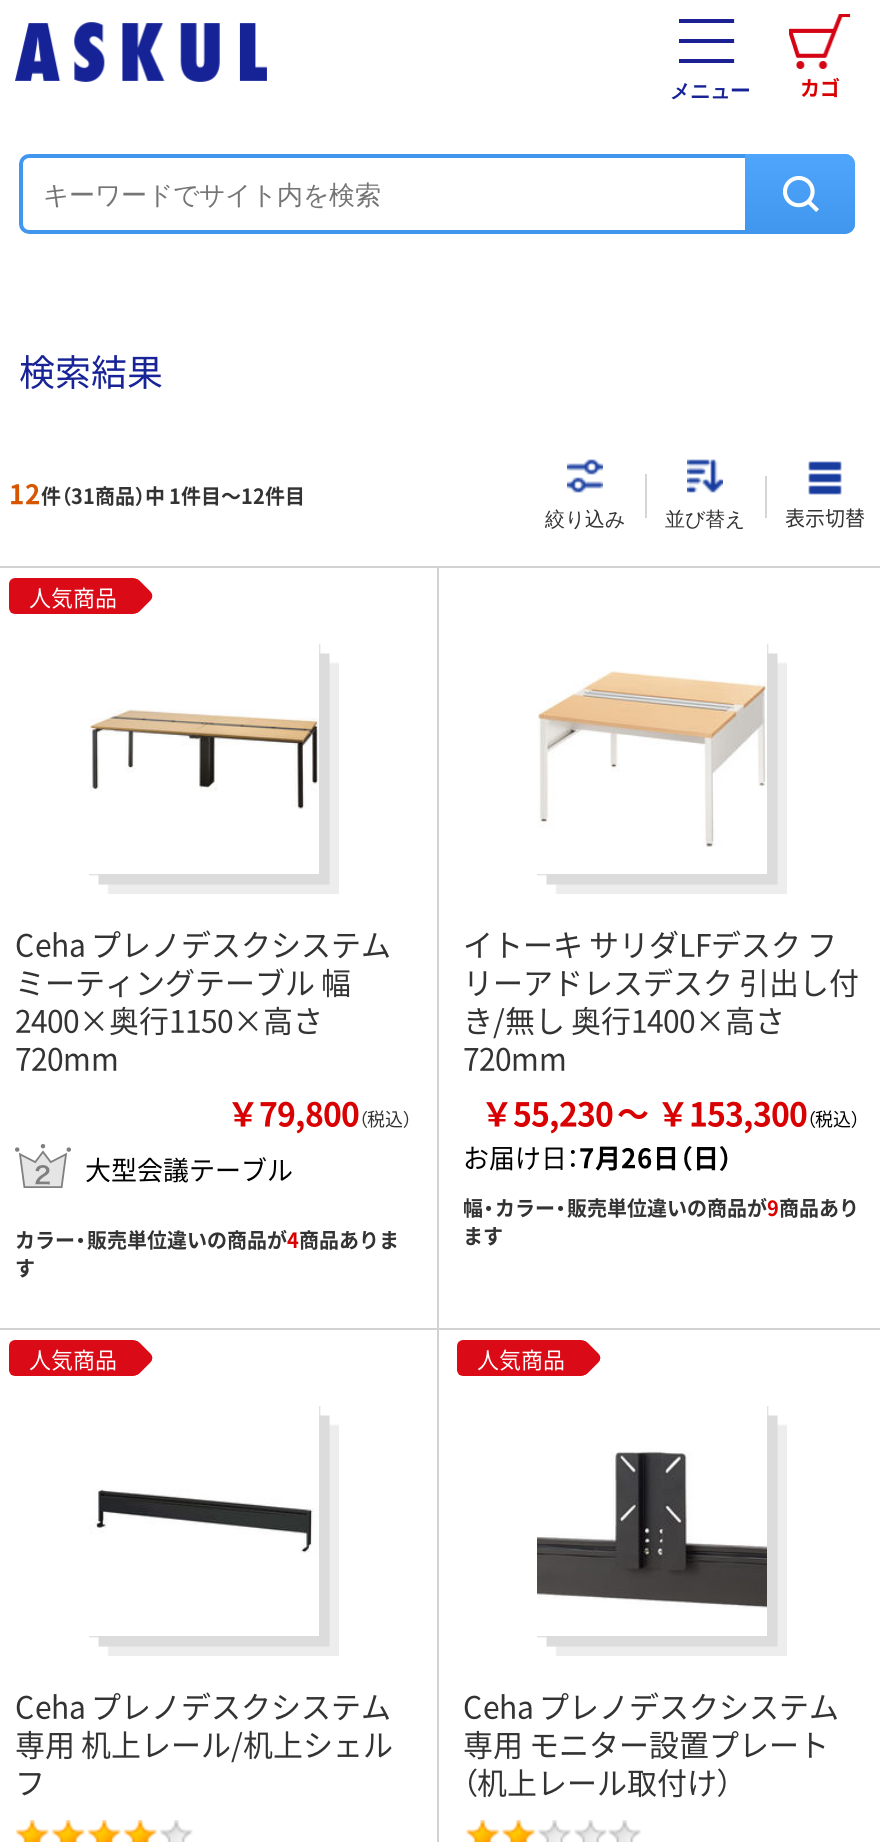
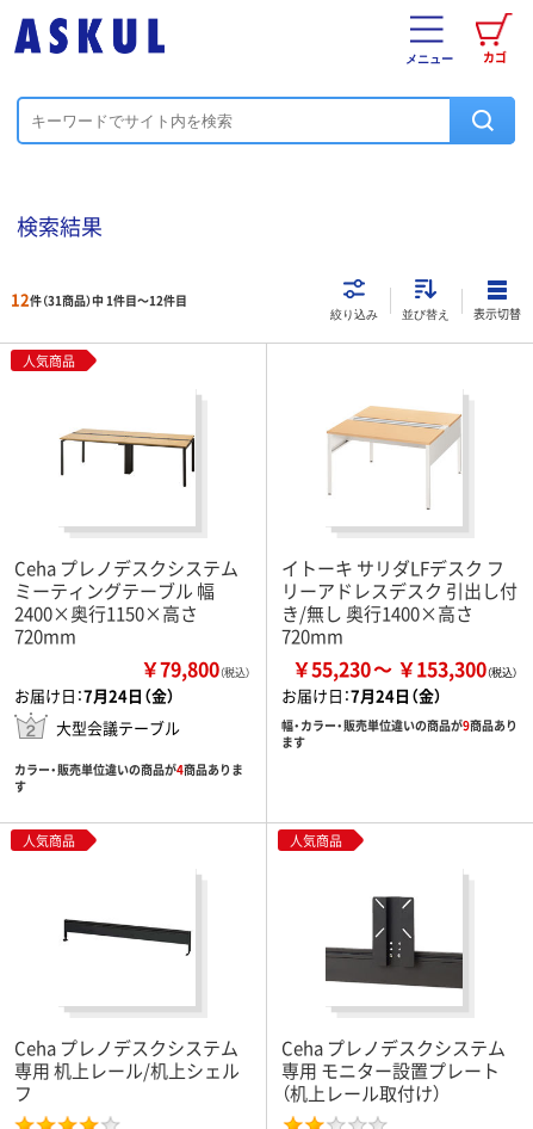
none -> [14,684,175,707] お届け日：7月24日（金）
[463,1138,733,1176] お届け日：7月26日（日） -> [281,684,442,707] お届け日：7月24日（金）

